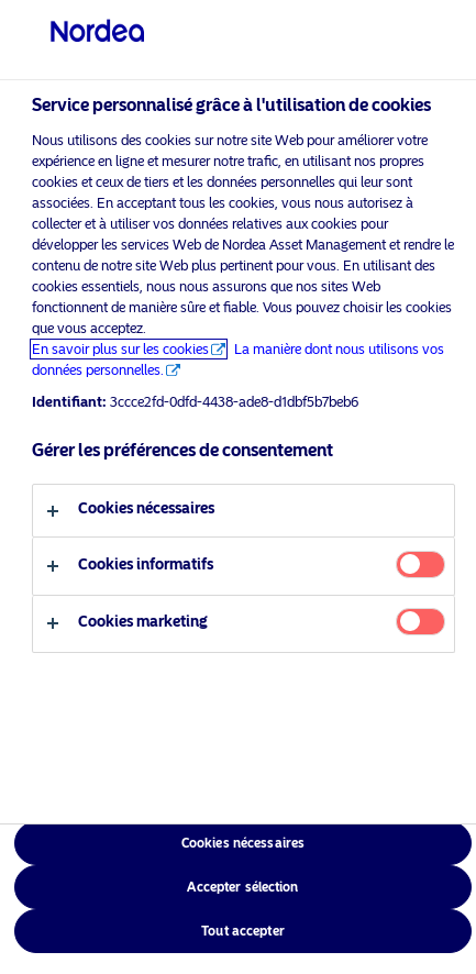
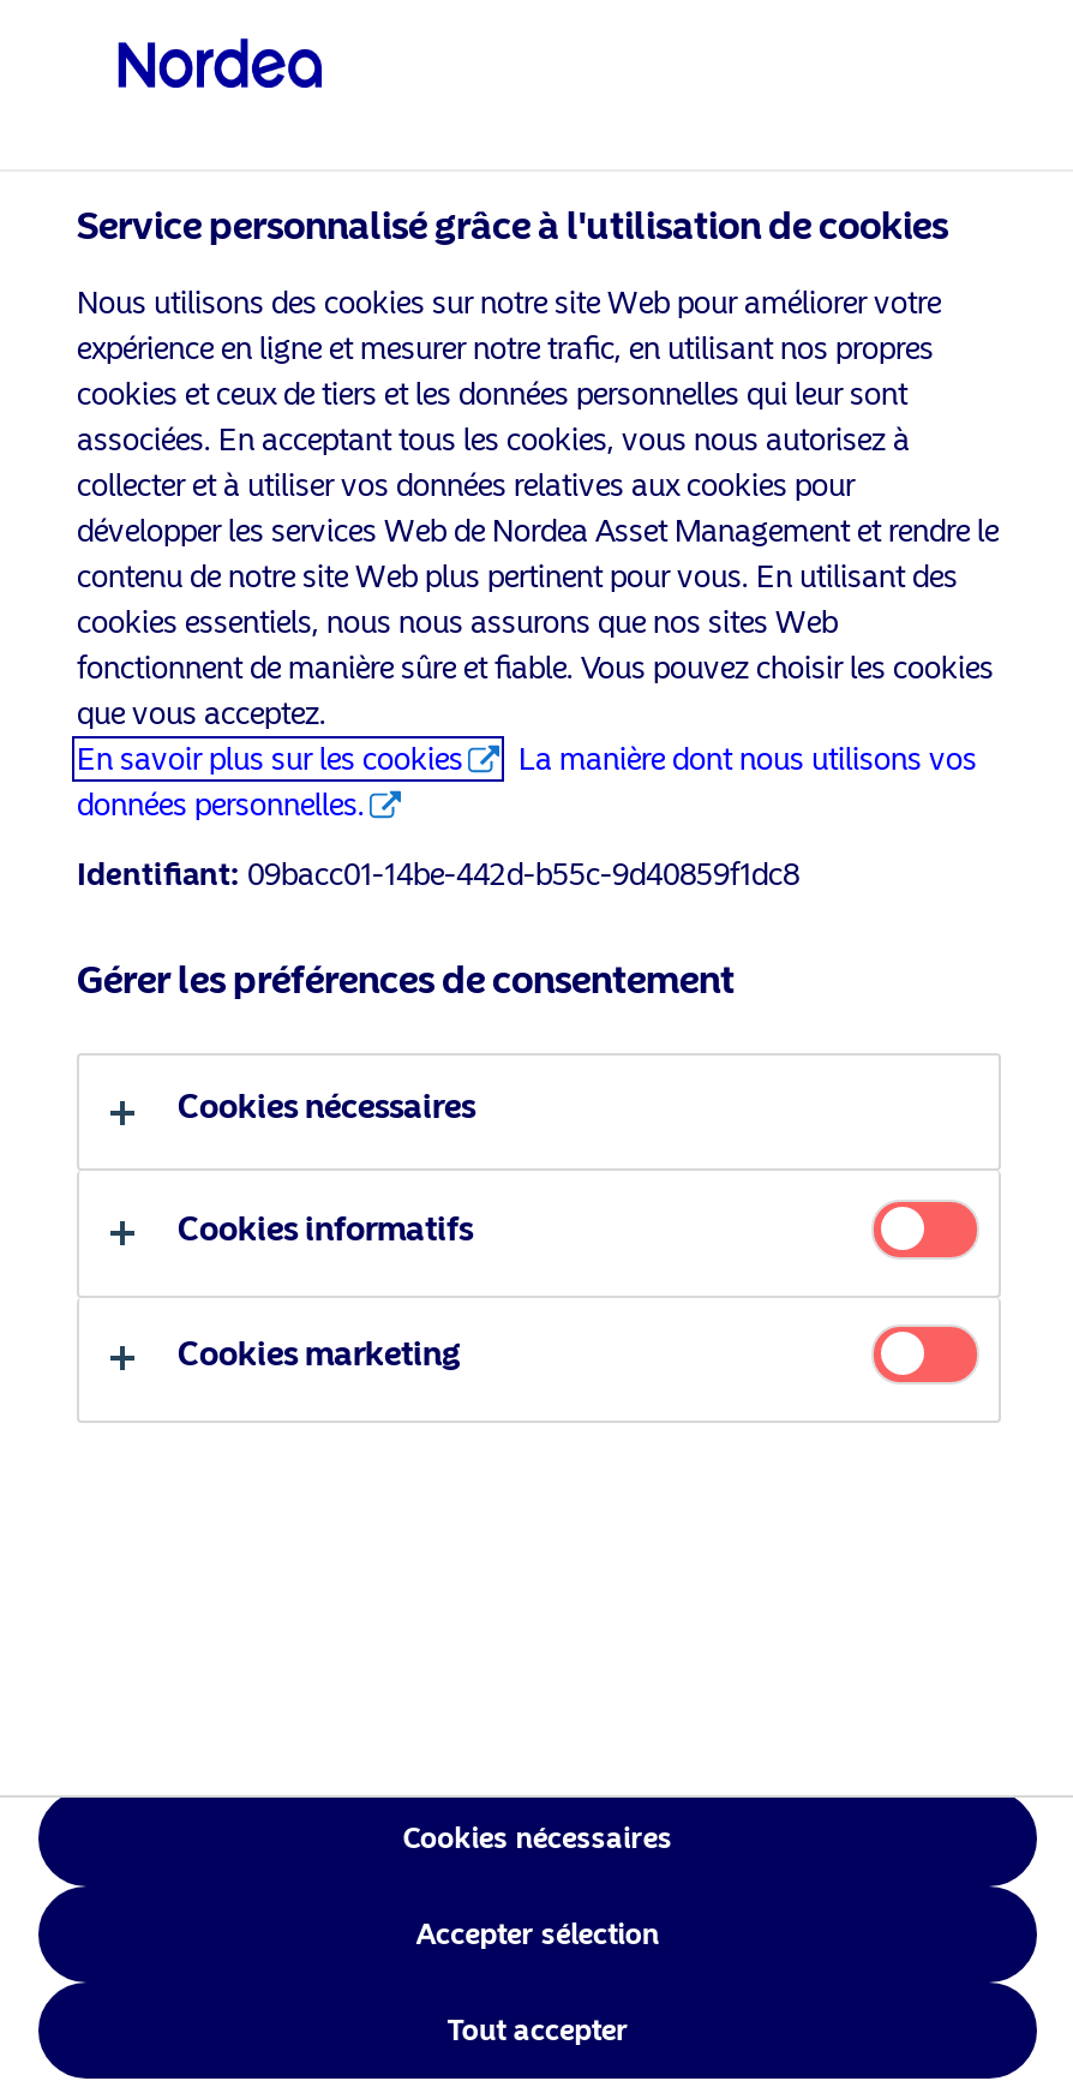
[32,394,358,410] Identifiant: 3ccce2fd-0dfd-4438-ade8-d1dbf5b7beb6 -> [77,856,799,892] Identifiant: 09bacc01-14be-442d-b55c-9d40859f1dc8

